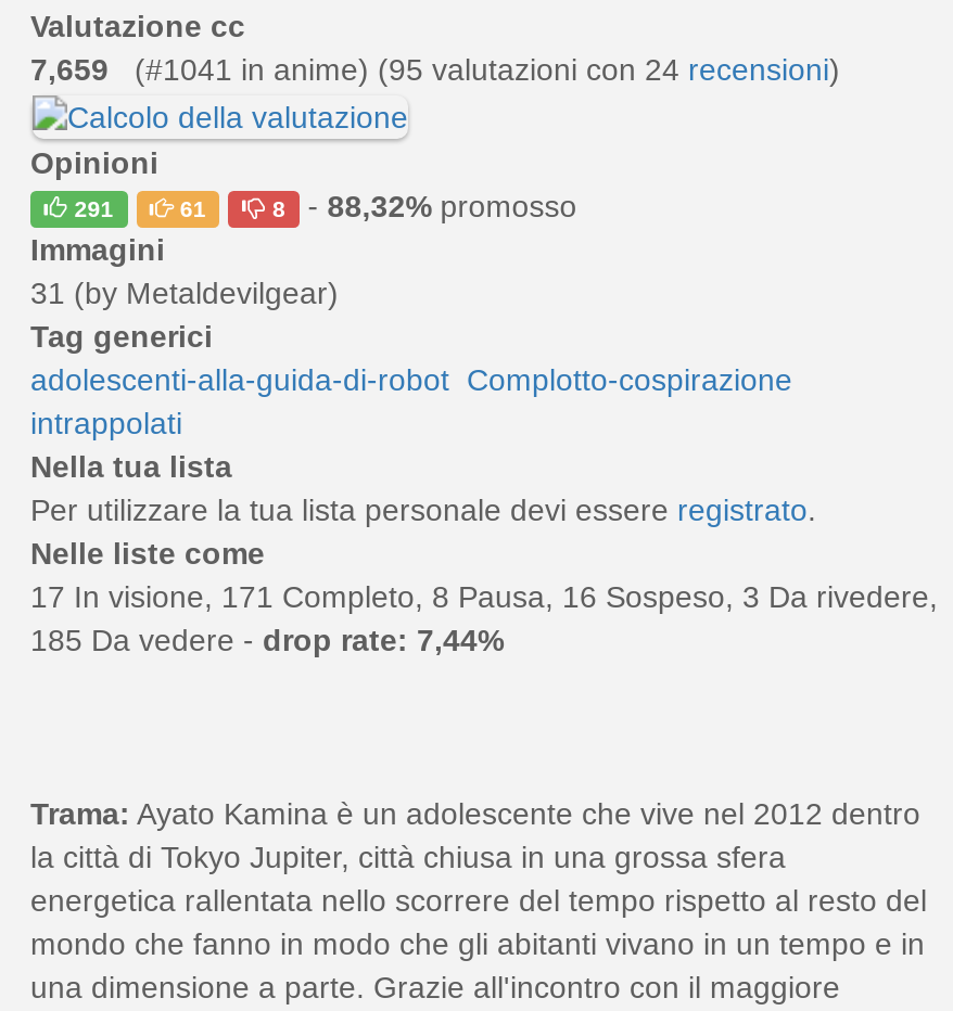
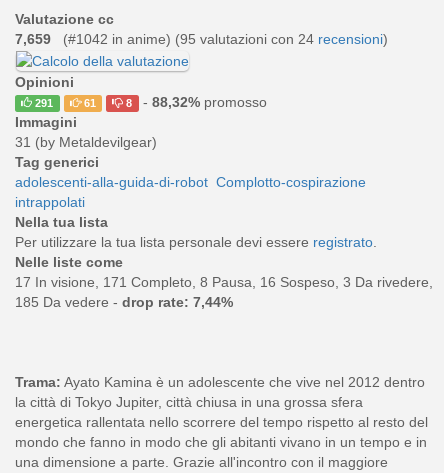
[30,53,857,87] 7,659 (#1041 in anime) (95 valutazioni con 24 recensioni) -> [15,31,396,47] 7,659 (#1042 in anime) (95 valutazioni con 24 recensioni)

